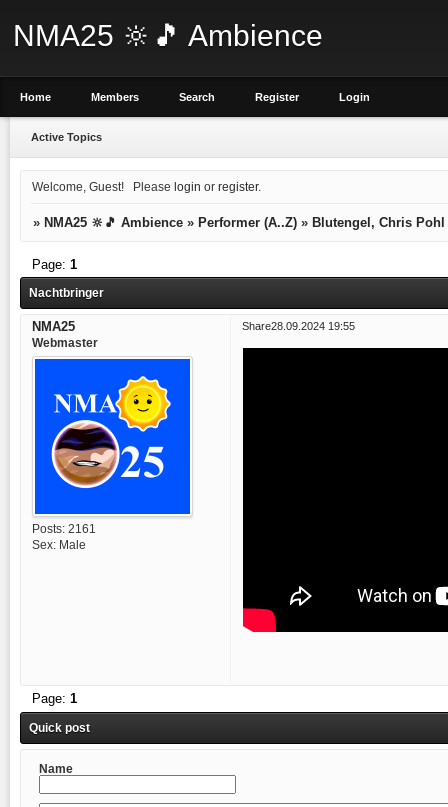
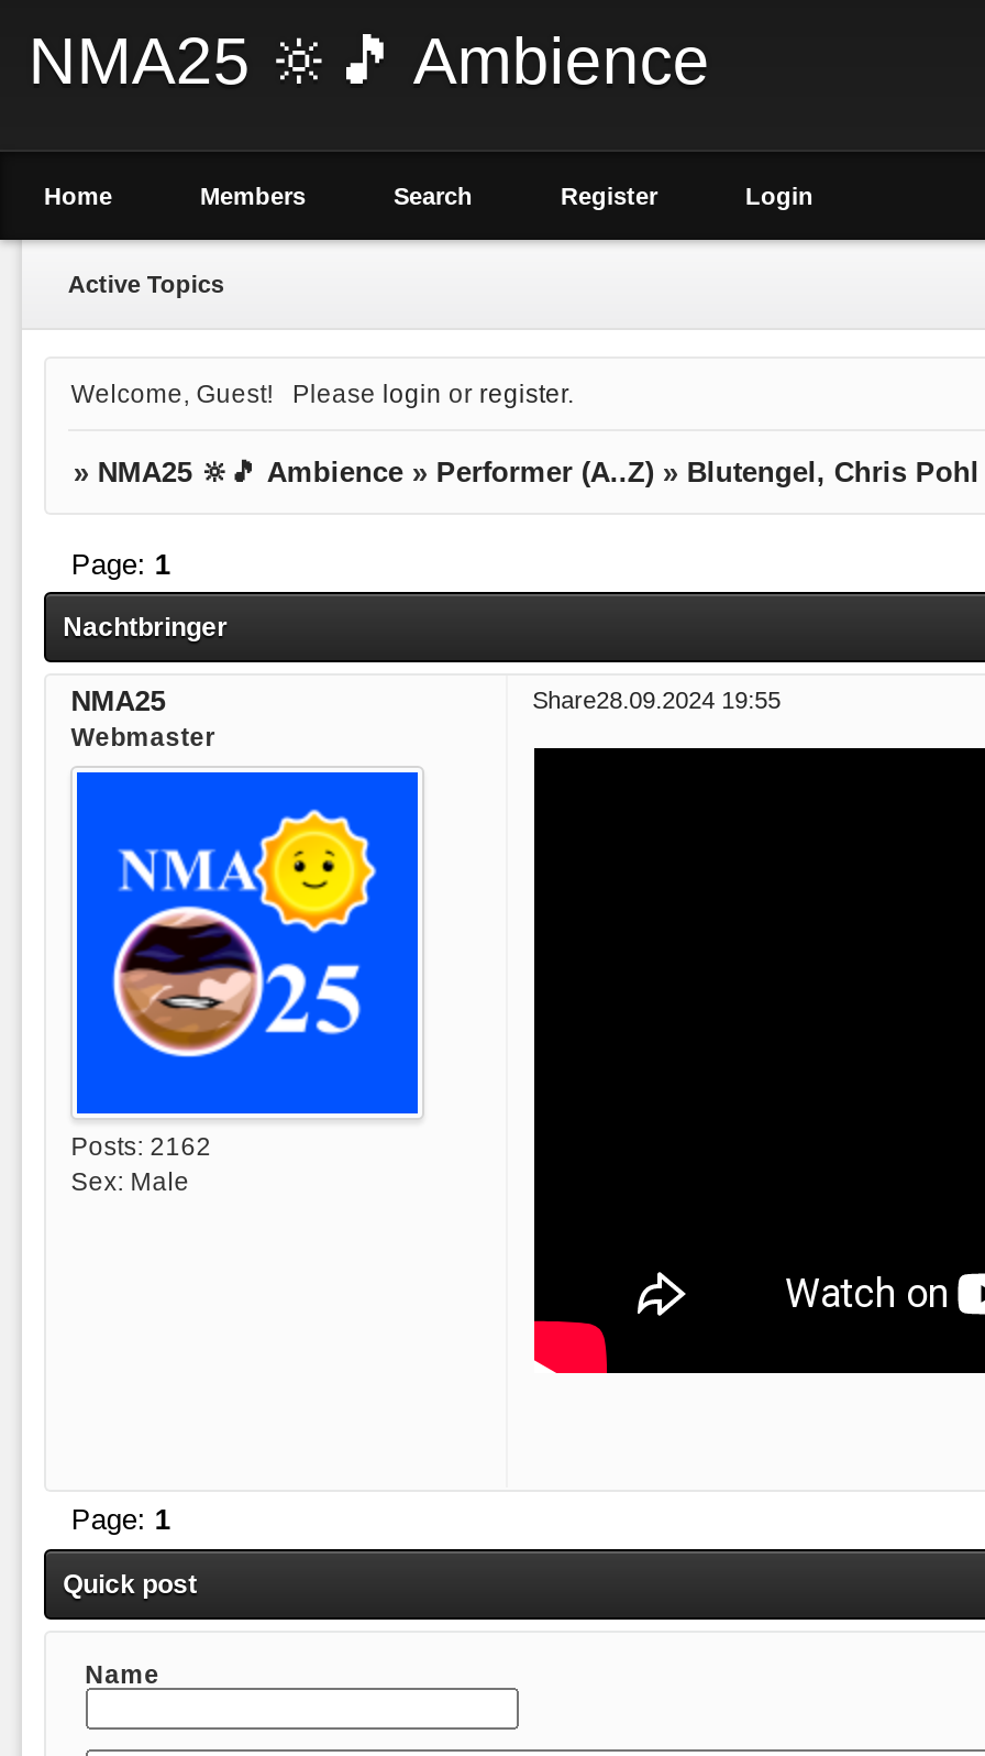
[32,522,96,535] Posts: 2161 -> [71,1131,212,1159] Posts: 2162

